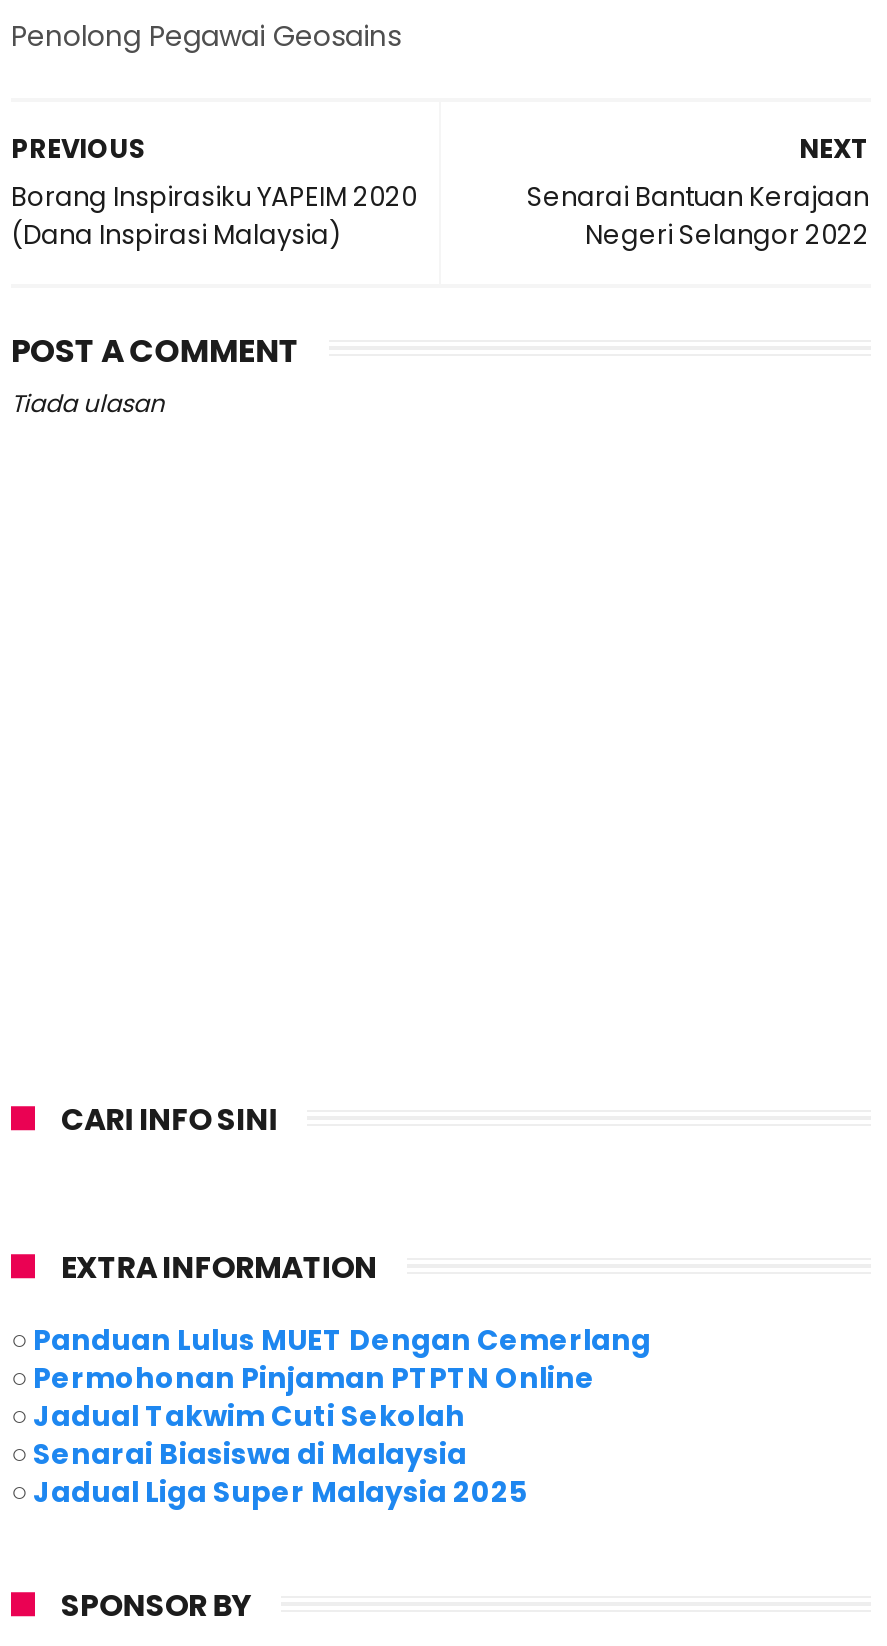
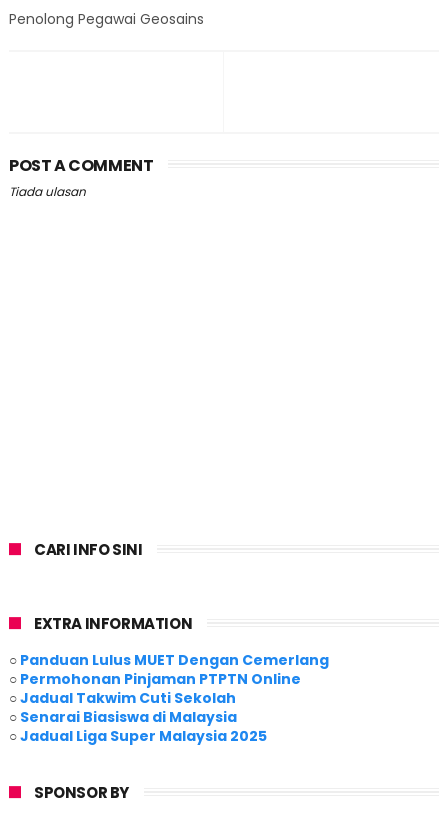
[11,130,417,254] PREVIOUS | Borang Inspirasiku YAPEIM 2020 | (Dana Inspirasi Malaysia) -> none
[527,130,869,254] NEXT | Senarai Bantuan Kerajaan | Negeri Selangor 2022 -> none

